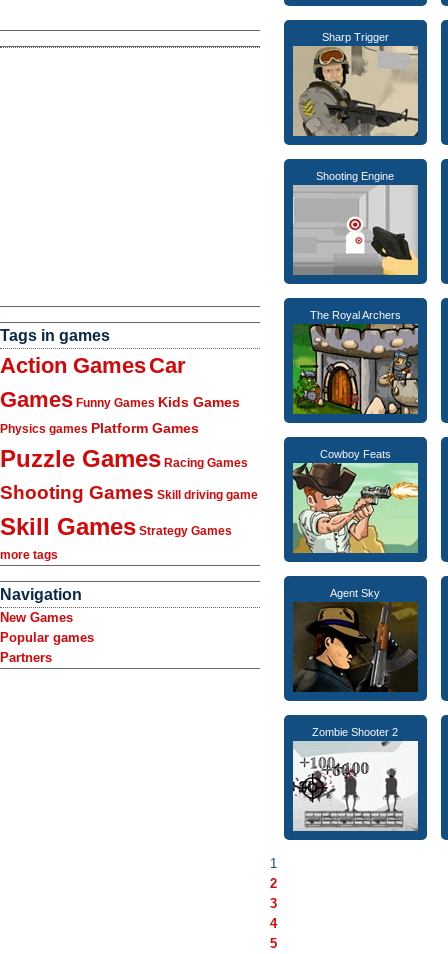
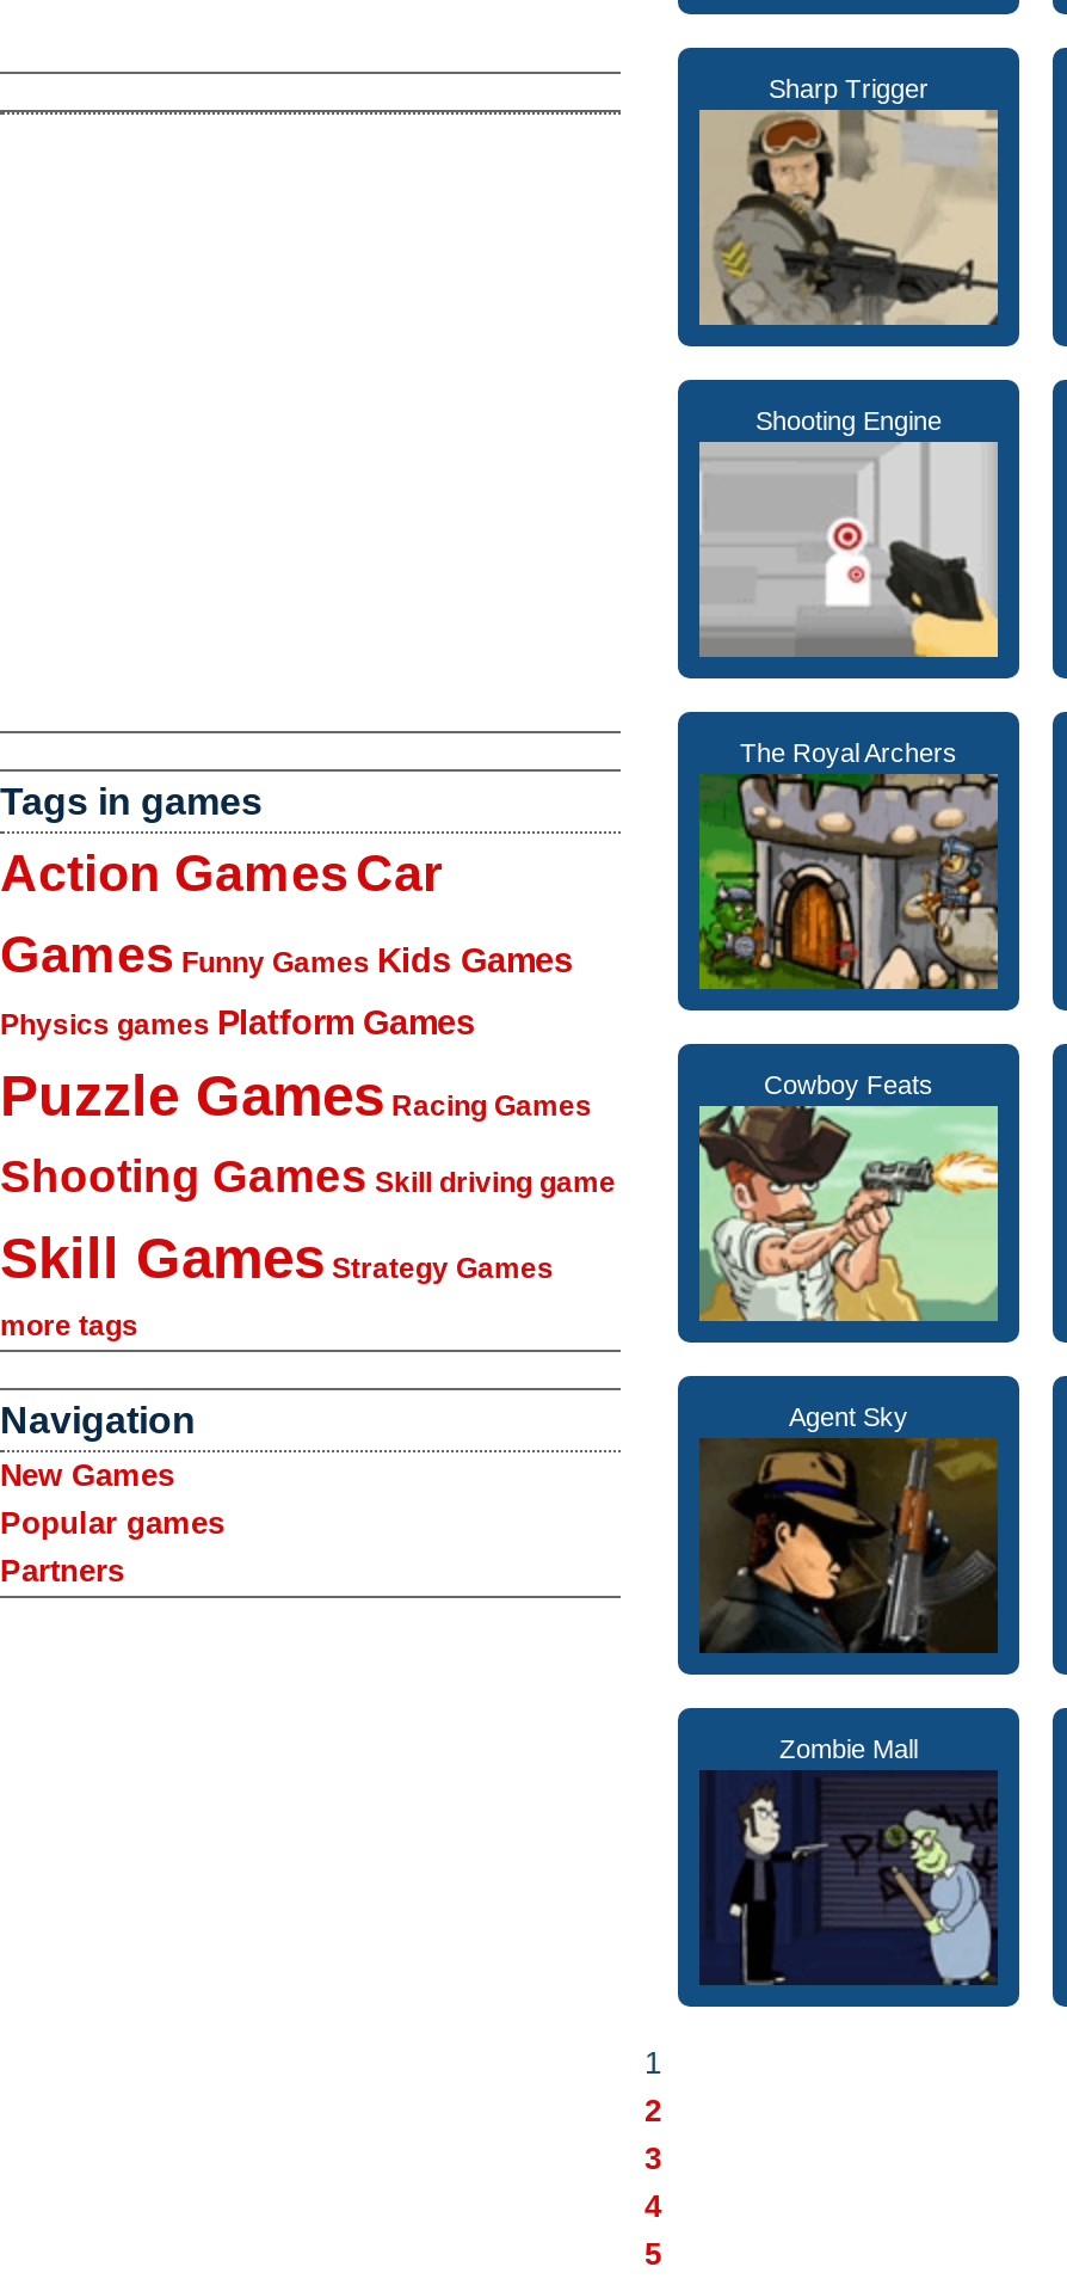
[312,726,398,738] Zombie Shooter 2 -> [779,1734,918,1763] Zombie Mall
[292,740,419,832] [image] -> [699,1768,1000,1988] [image]

